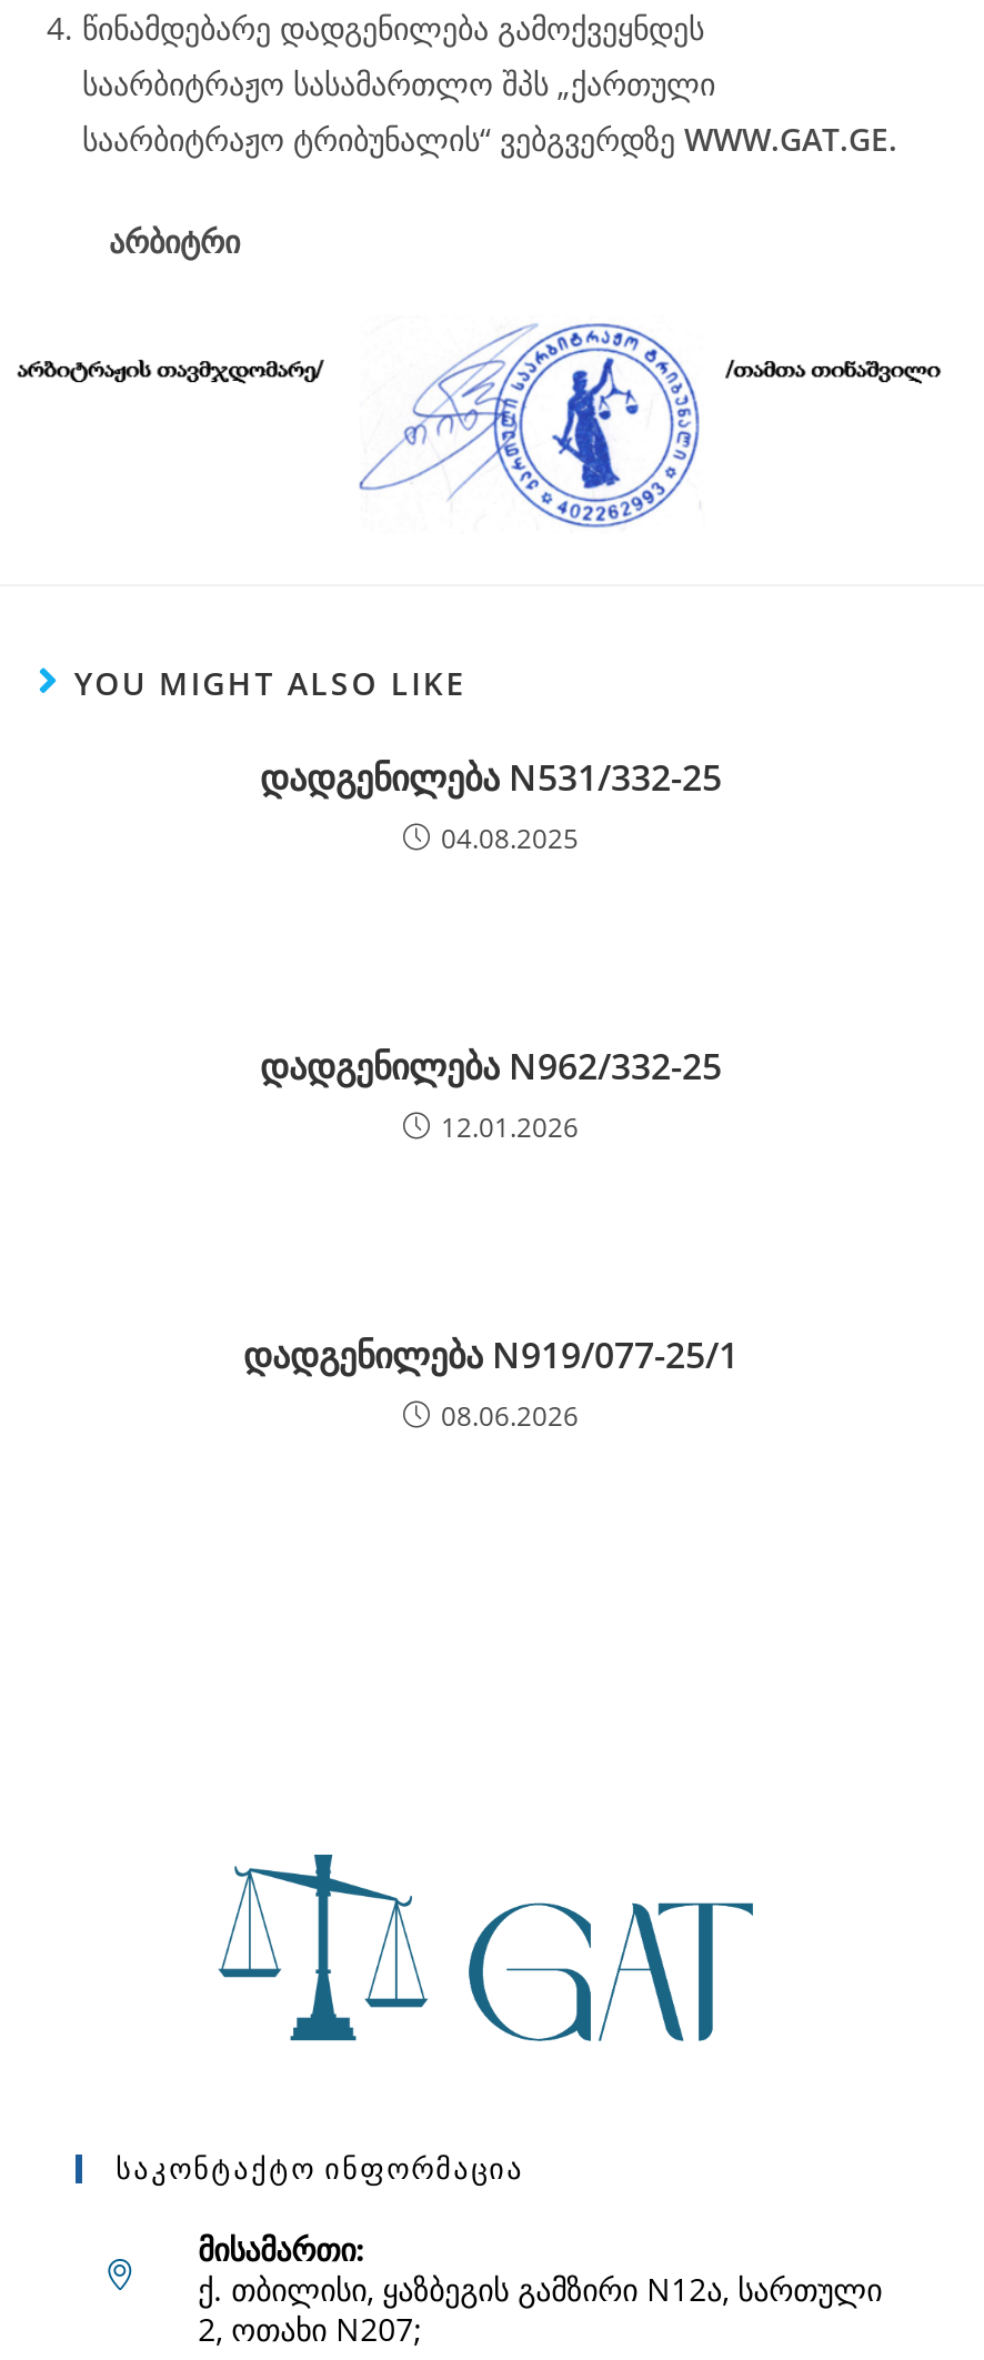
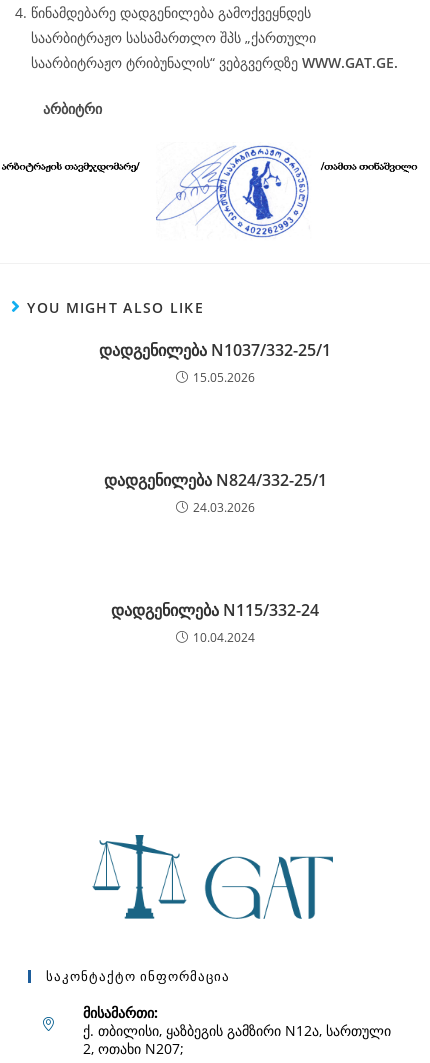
[260,753,722,802] დადგენილება N531/332-25 -> [99,339,331,361] დადგენილება N1037/332-25/1
[441,820,579,858] 04.08.2025 -> [192,369,254,386] 15.05.2026
[260,1042,722,1091] დადგენილება N962/332-25 -> [103,469,326,491] დადგენილება N824/332-25/1
[441,1109,579,1146] 12.01.2026 -> [192,499,254,516] 24.03.2026
[243,1331,739,1380] დადგენილება N919/077-25/1 -> [111,599,319,621] დადგენილება N115/332-24
[441,1397,579,1435] 08.06.2026 -> [192,629,254,646] 10.04.2024

